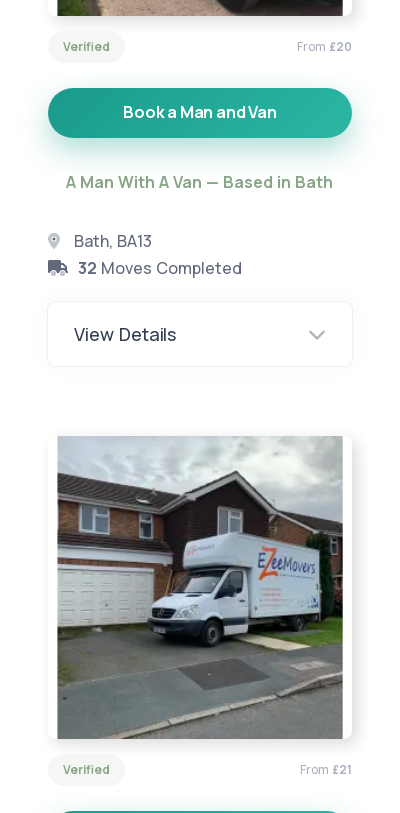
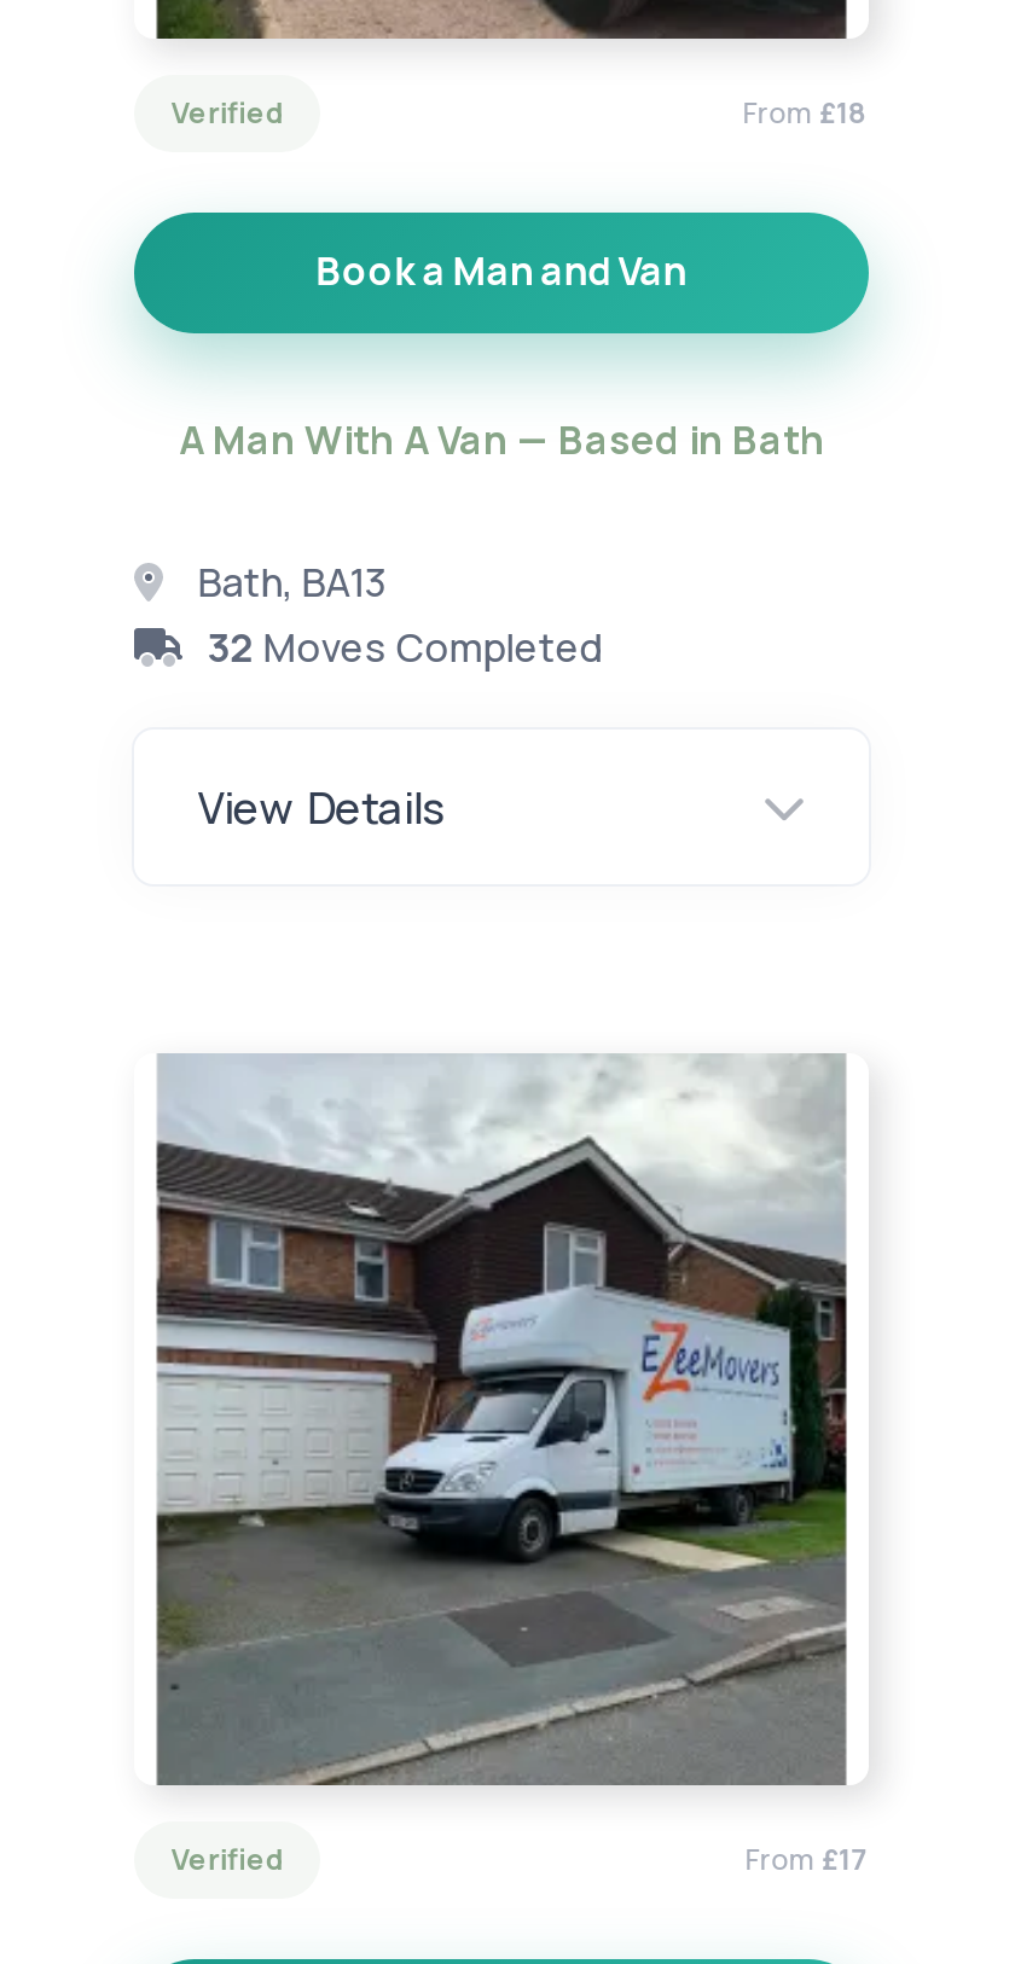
[297,38,352,55] From £20 -> [742,91,868,132] From £18
[300,761,352,778] From £21 -> [745,1839,868,1880] From £17

